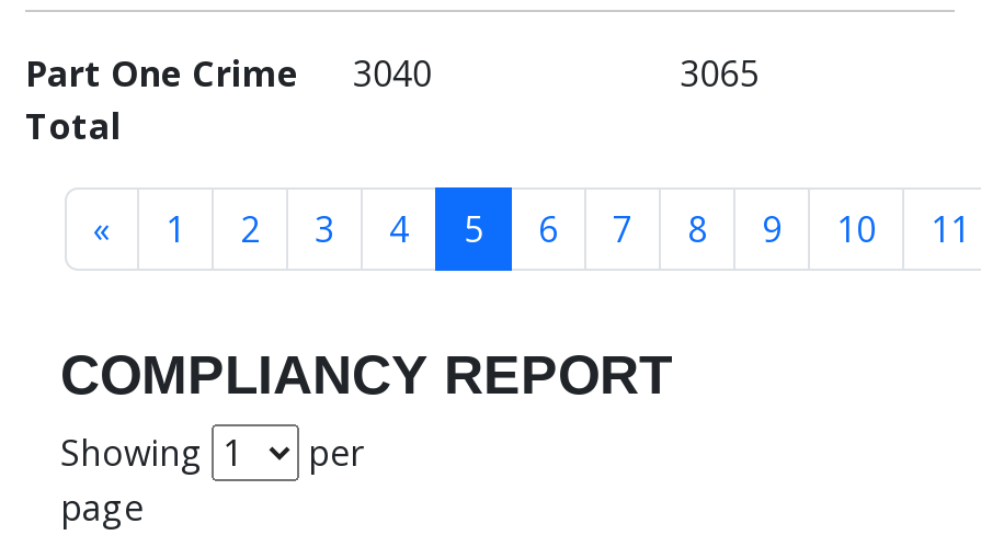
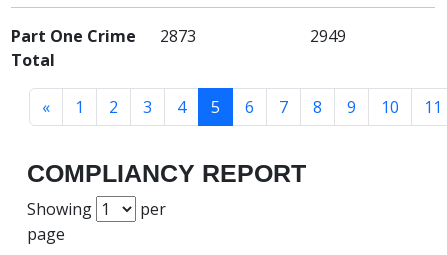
[25,50,431,99] Part One Crime 3040 -> [11,25,196,47] Part One Crime 2873
[680,50,759,99] 3065 -> [310,25,346,47] 2949

